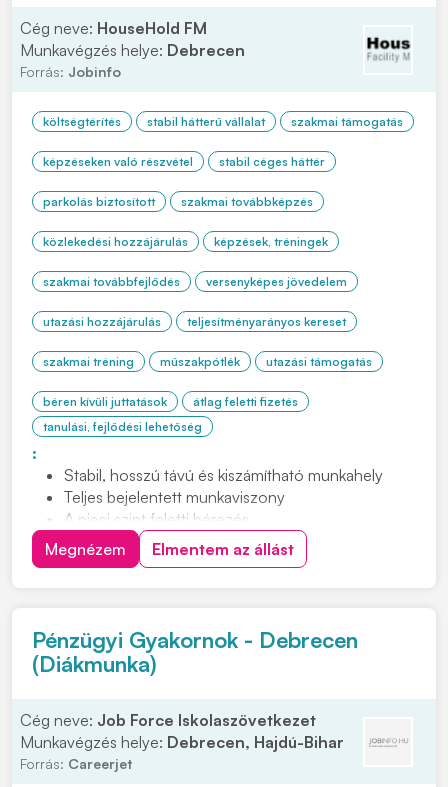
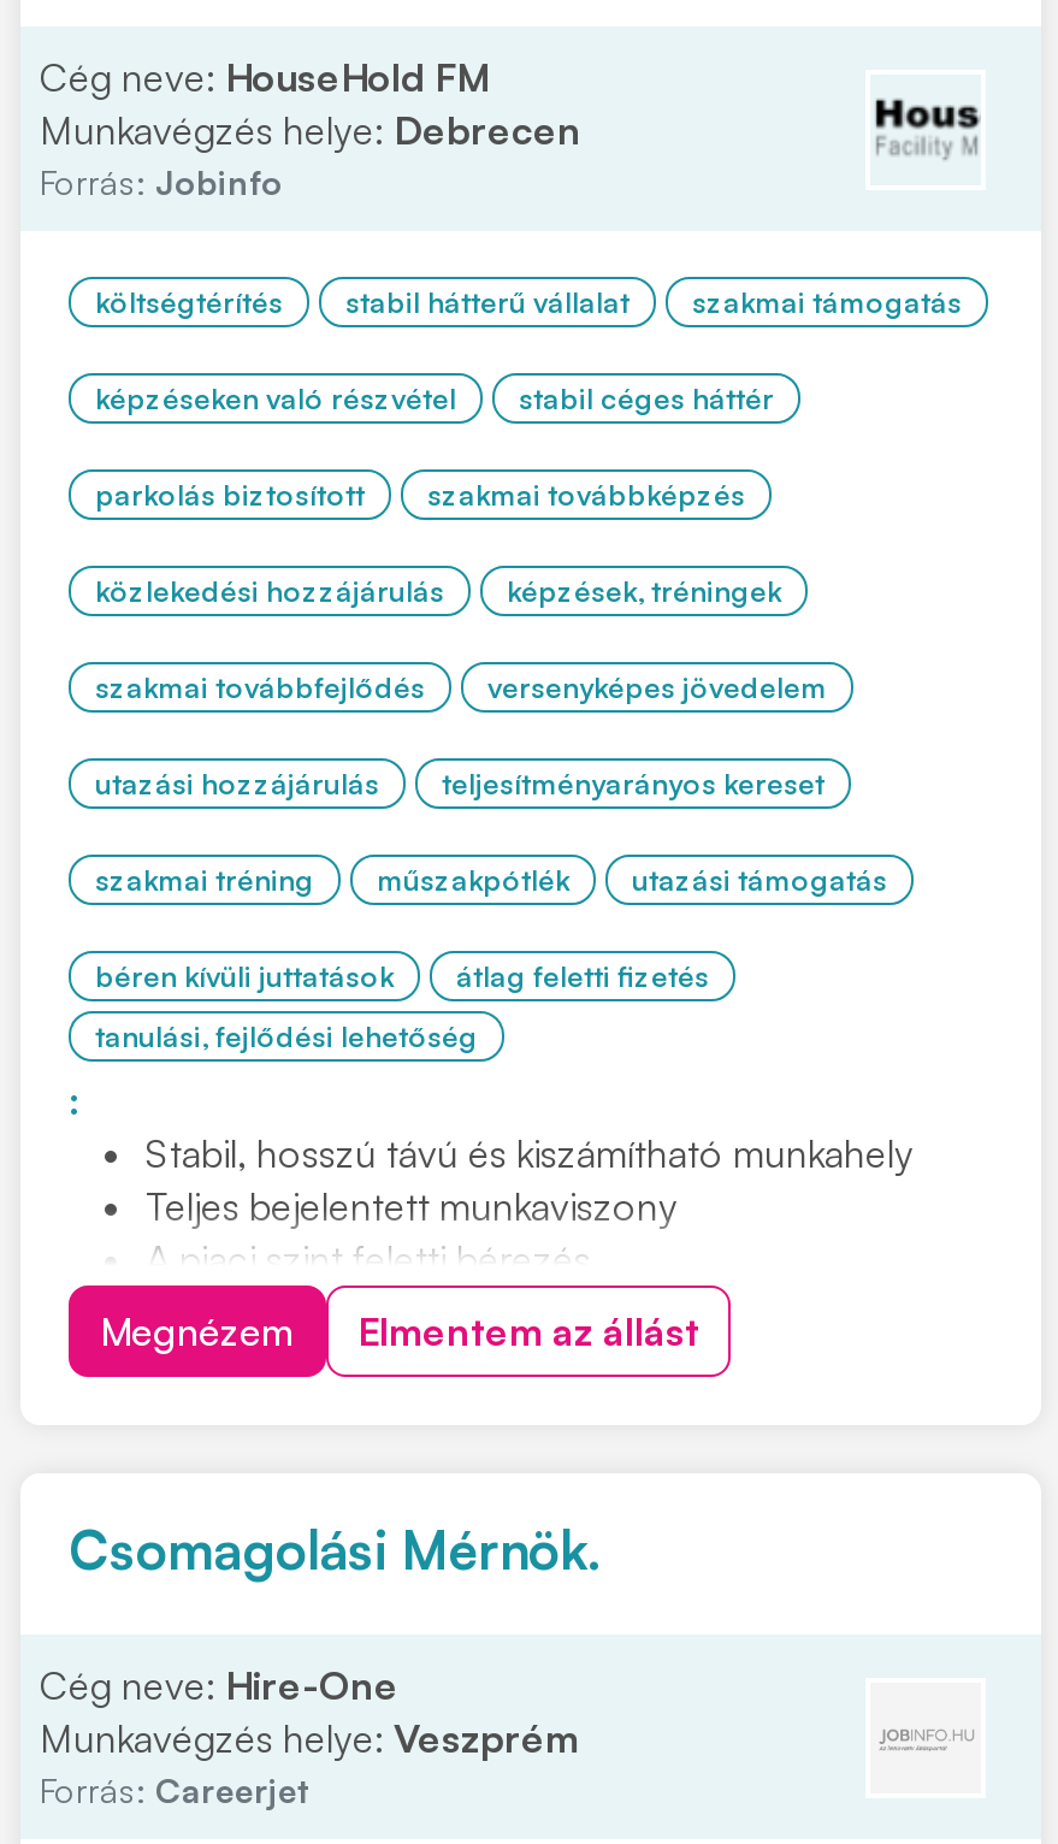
[32,626,358,677] Pénzügyi Gyakornok - Debrecen | (Diákmunka) -> [69,1517,601,1582] Csomagolási Mérnök.
[20,710,344,752] Cég neve: Job Force Iskolaszövetkezet | Munkavégzés helye: Debrecen, Hajdú-Bihar -> [40,1661,579,1762] Cég neve: Hire-One | Munkavégzés helye: Veszprém

